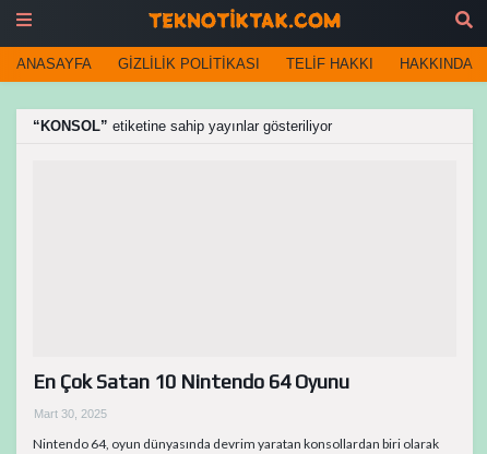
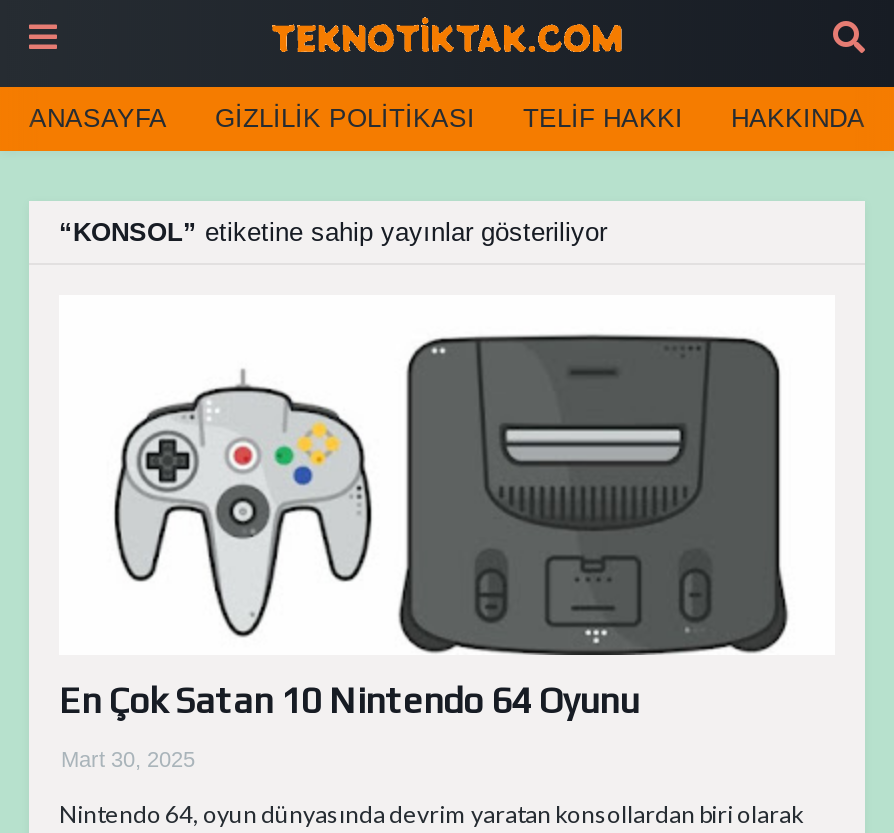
none -> [113,371,373,637] [image]
none -> [397,333,789,657] [image]

